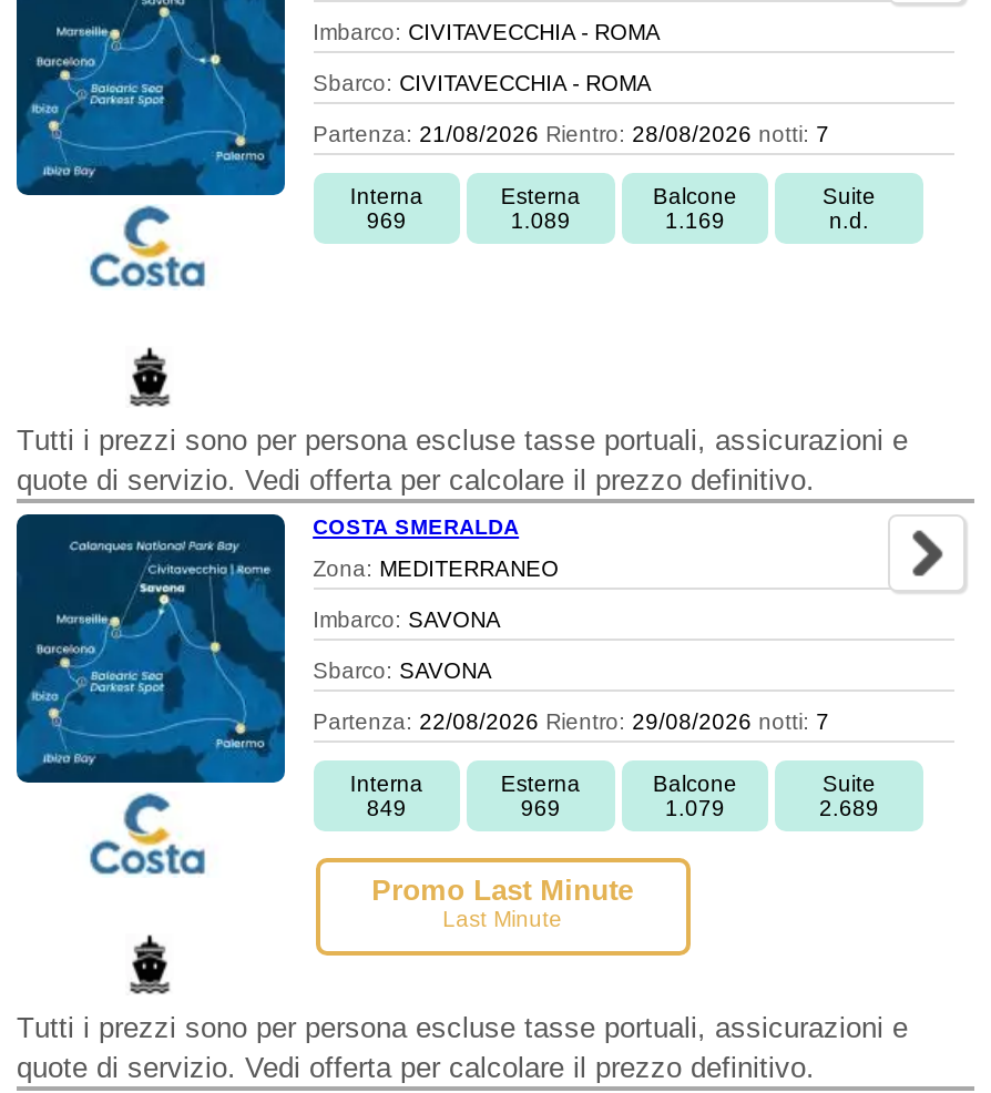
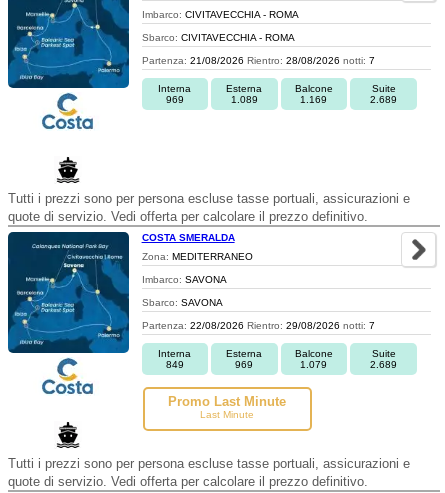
[829,209,869,233] n.d. -> [370,94,397,105] 2.689

